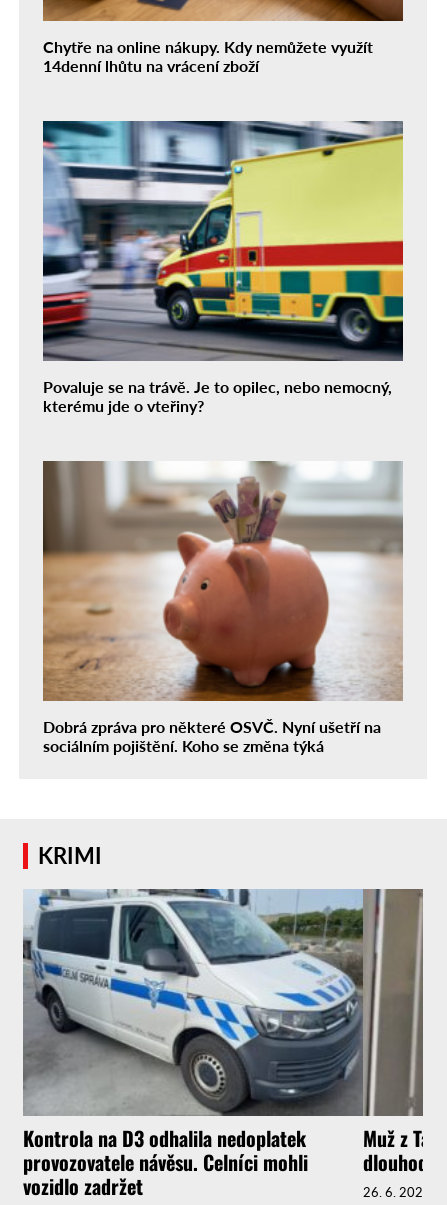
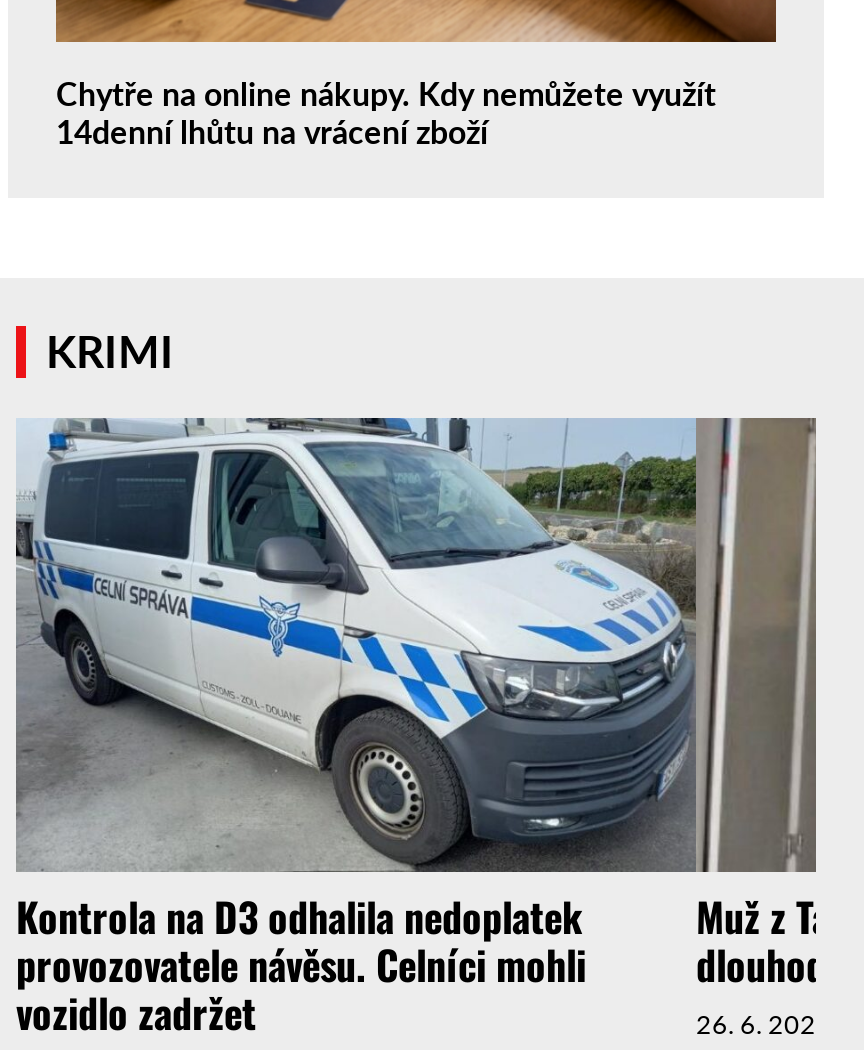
[42,119,404,415] [image] | Povaluje se na trávě. Je to opilec, nebo nemocný, | kterému jde o vteřiny? -> none
[43,460,403,755] [image] | Dobrá zpráva pro některé OSVČ. Nyní ušetří na | sociálním pojištění. Koho se změna týká -> none

